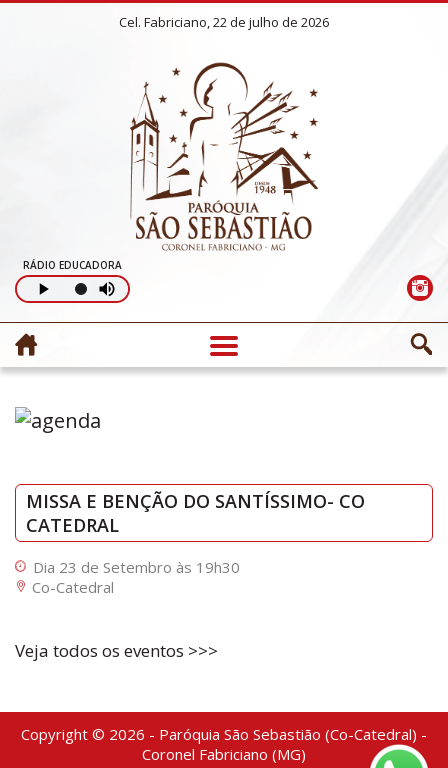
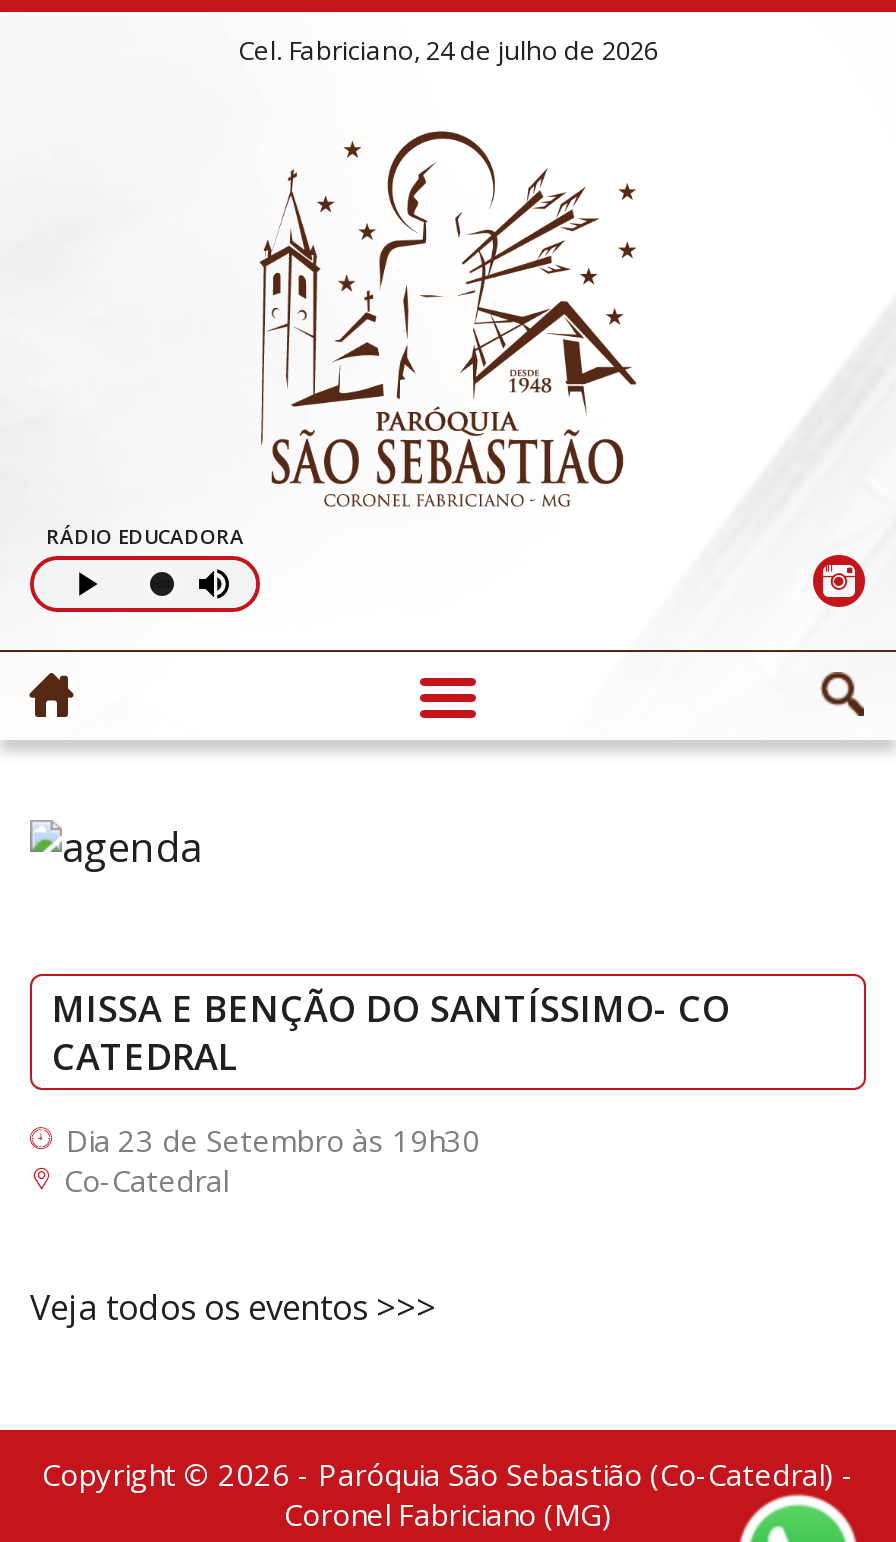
[119,13,329,31] Cel. Fabriciano, 22 de julho de 2026 -> [238,32,658,68] Cel. Fabriciano, 24 de julho de 2026

